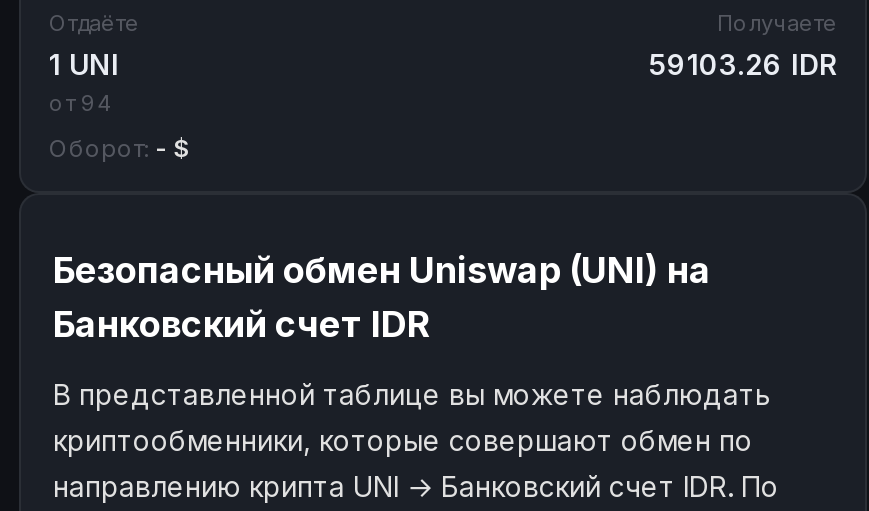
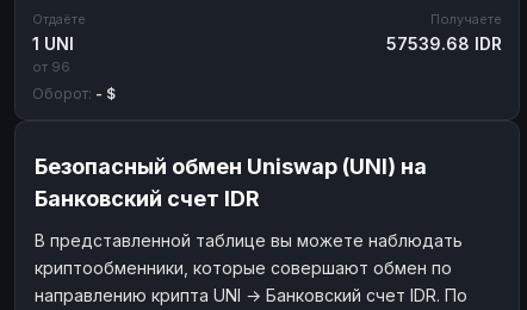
[649,46,837,80] 59103.26 IDR -> [386,33,502,53] 57539.68 IDR
[49,88,113,116] от 94 -> [32,58,70,75] от 96

